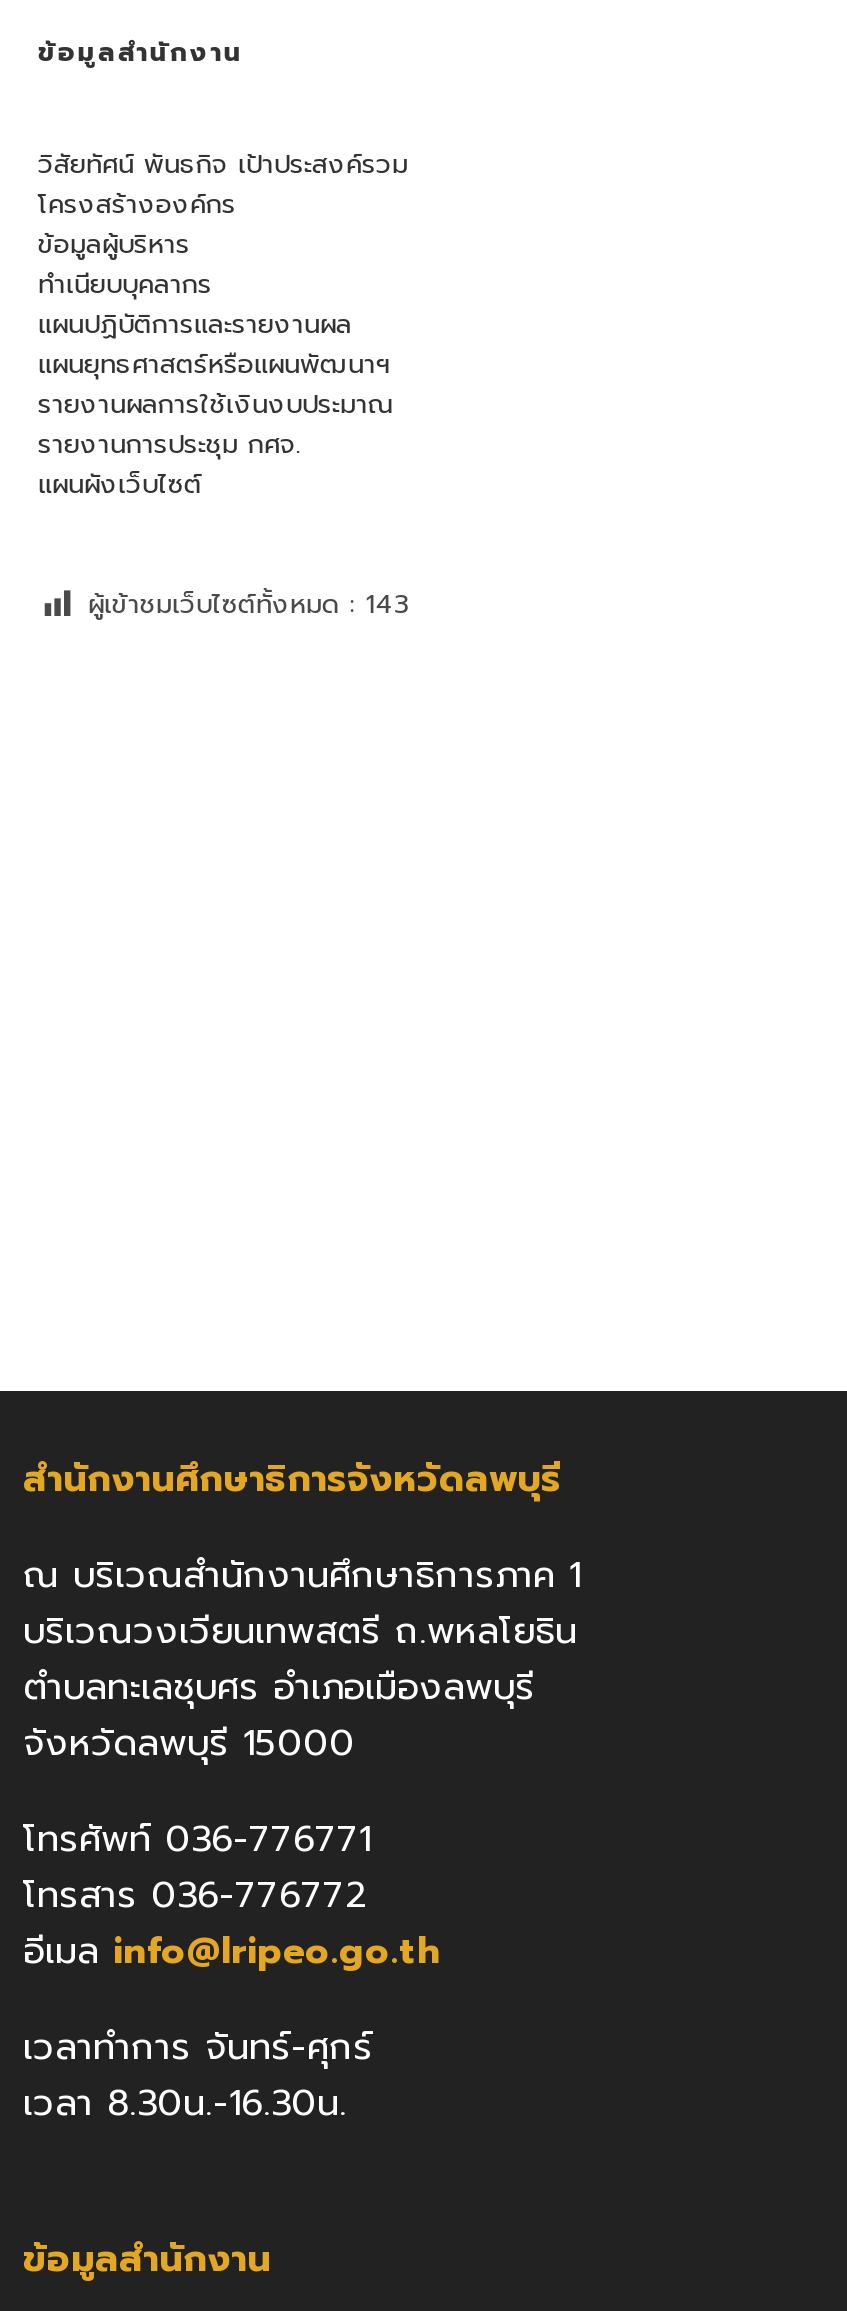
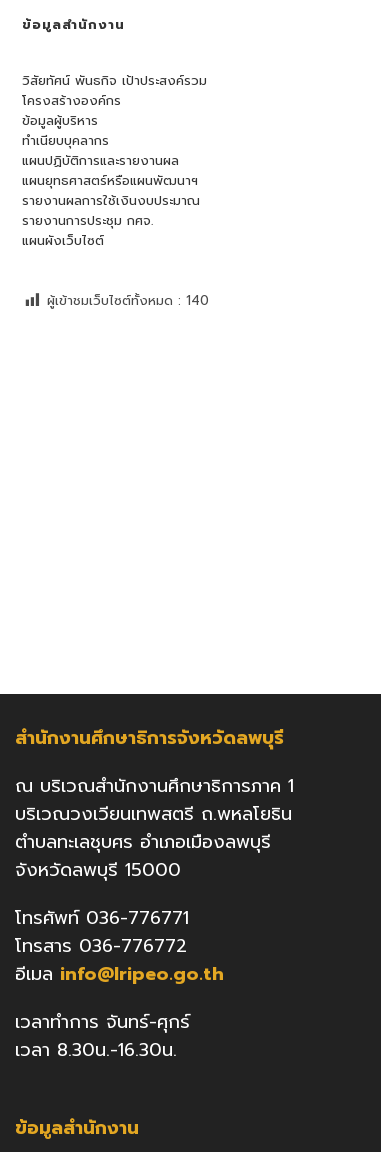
[88,585,410,623] ผู้เข้าชมเว็บไซต์ทั้งหมด : 143 -> [47,291,209,310] ผู้เข้าชมเว็บไซต์ทั้งหมด : 140

